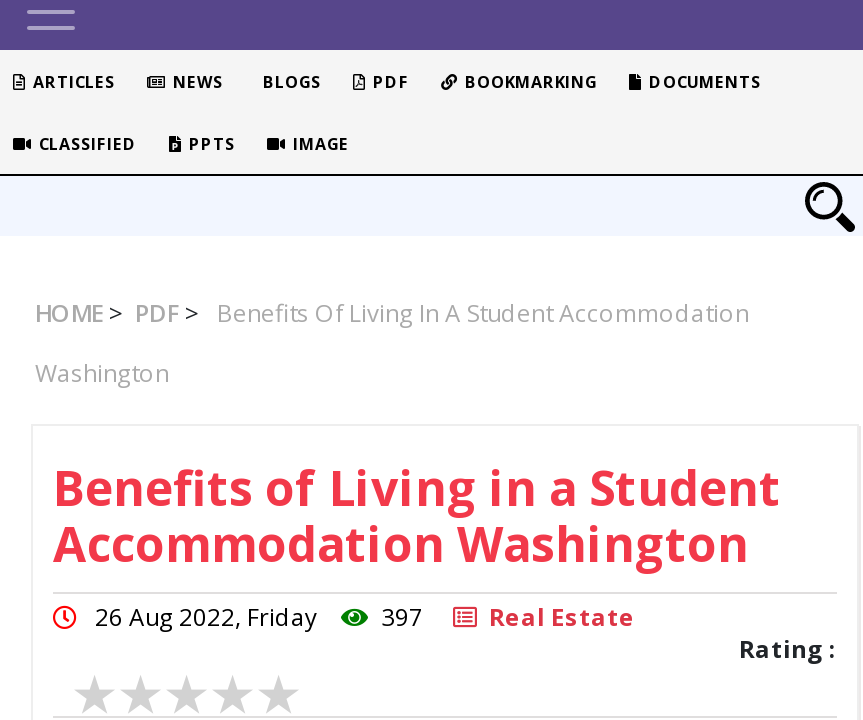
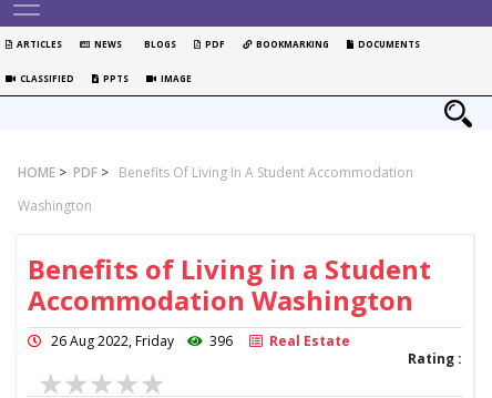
[77,600,635,634] 26 Aug 2022, Friday 397 Real Estate -> [41,331,350,350] 26 Aug 2022, Friday 396 Real Estate

